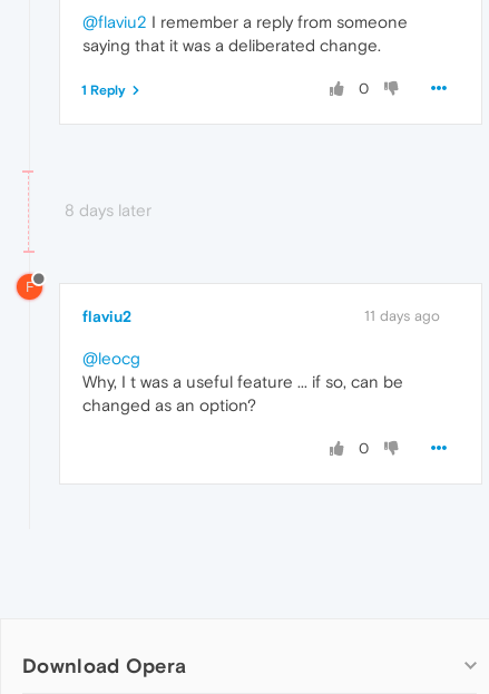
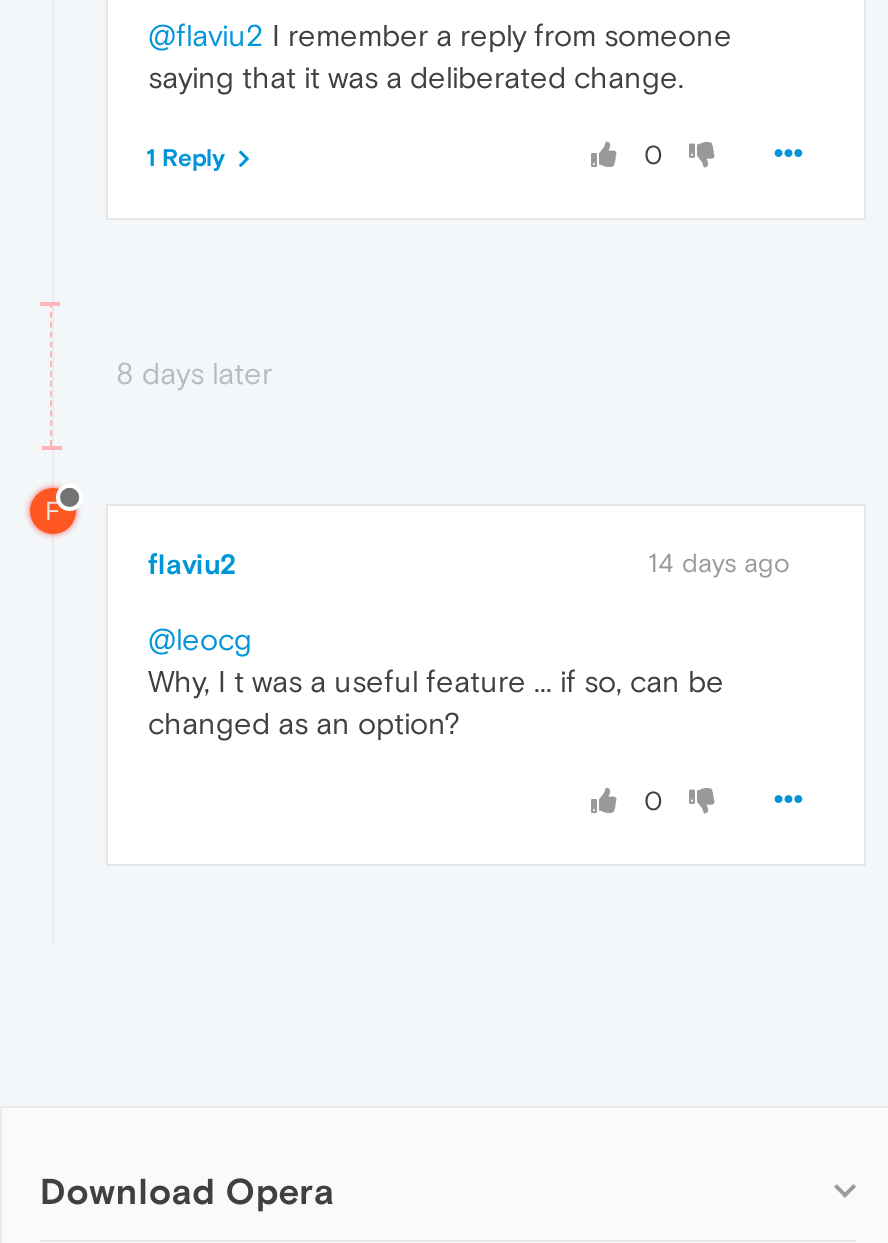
[364,307,440,324] 11 days ago -> [648,548,790,578] 14 days ago

